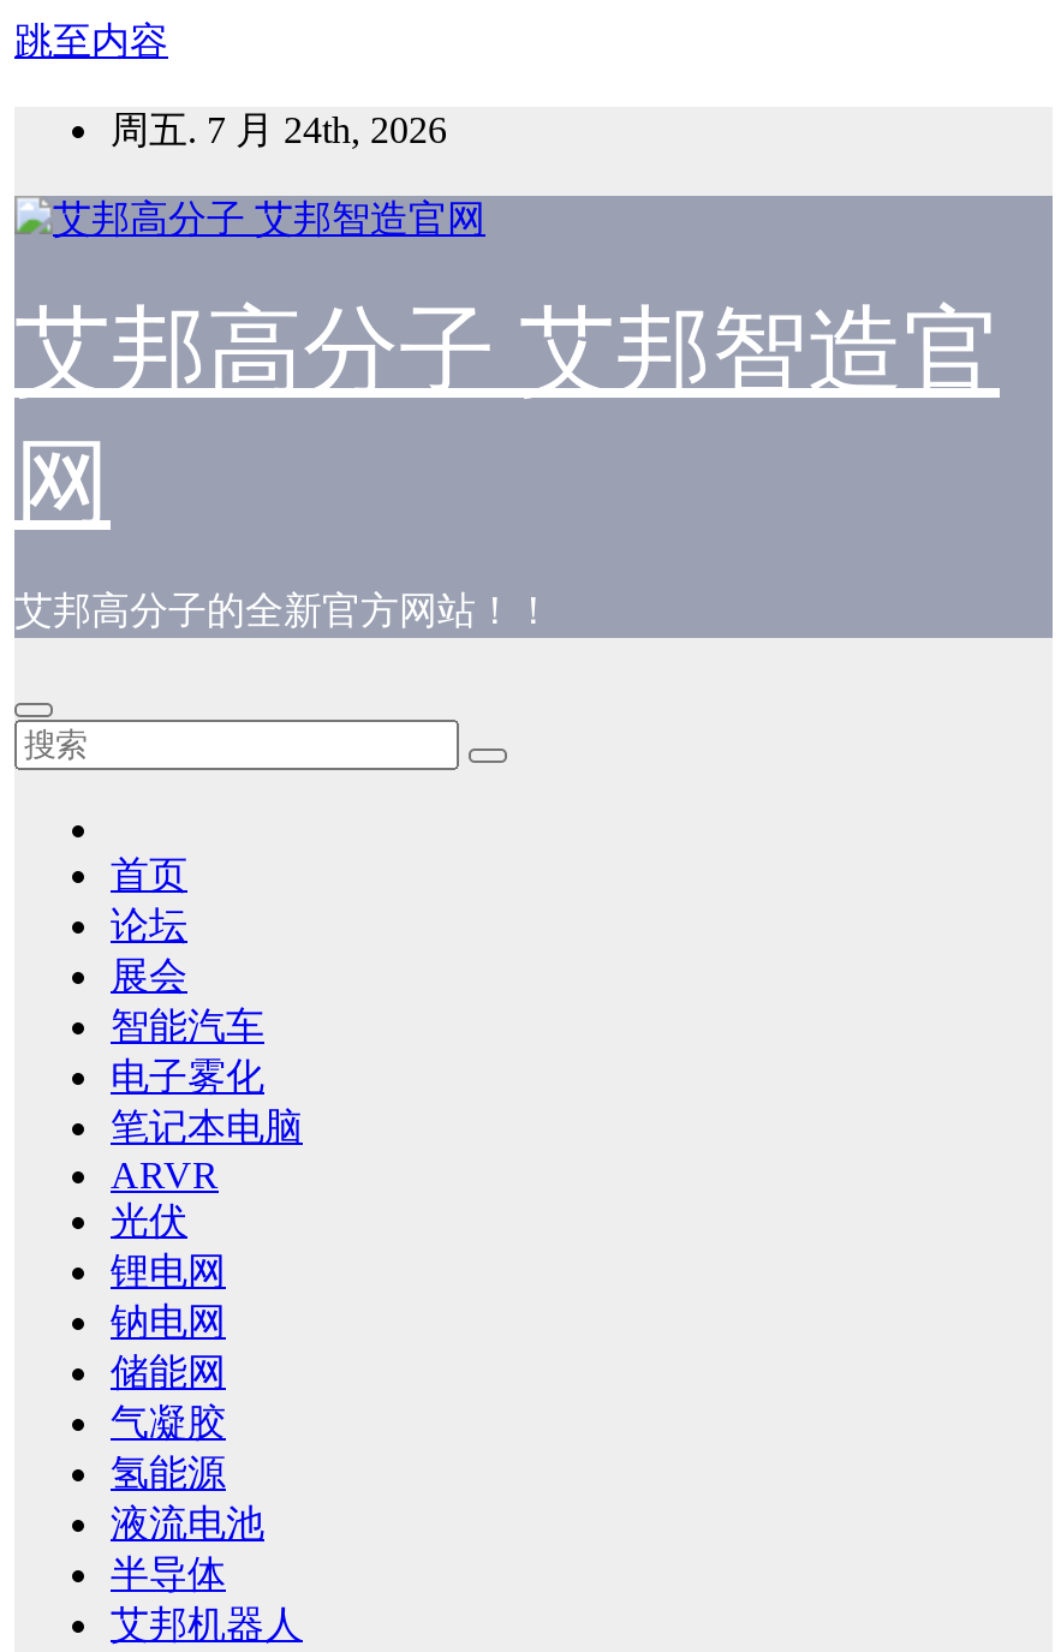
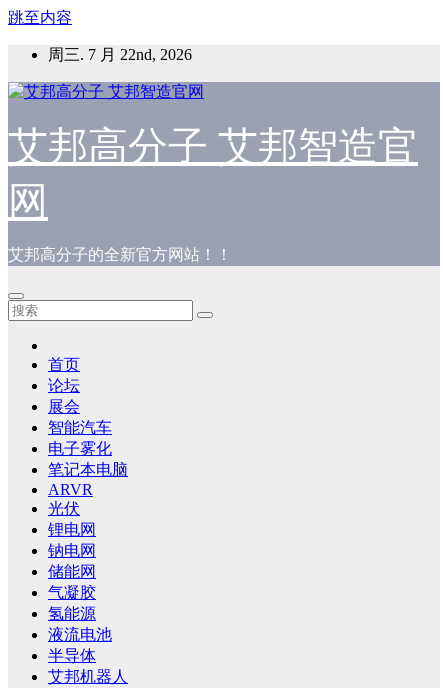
[111,109,447,150] 周五. 7 月 24th, 2026 -> [48,46,192,63] 周三. 7 月 22nd, 2026

